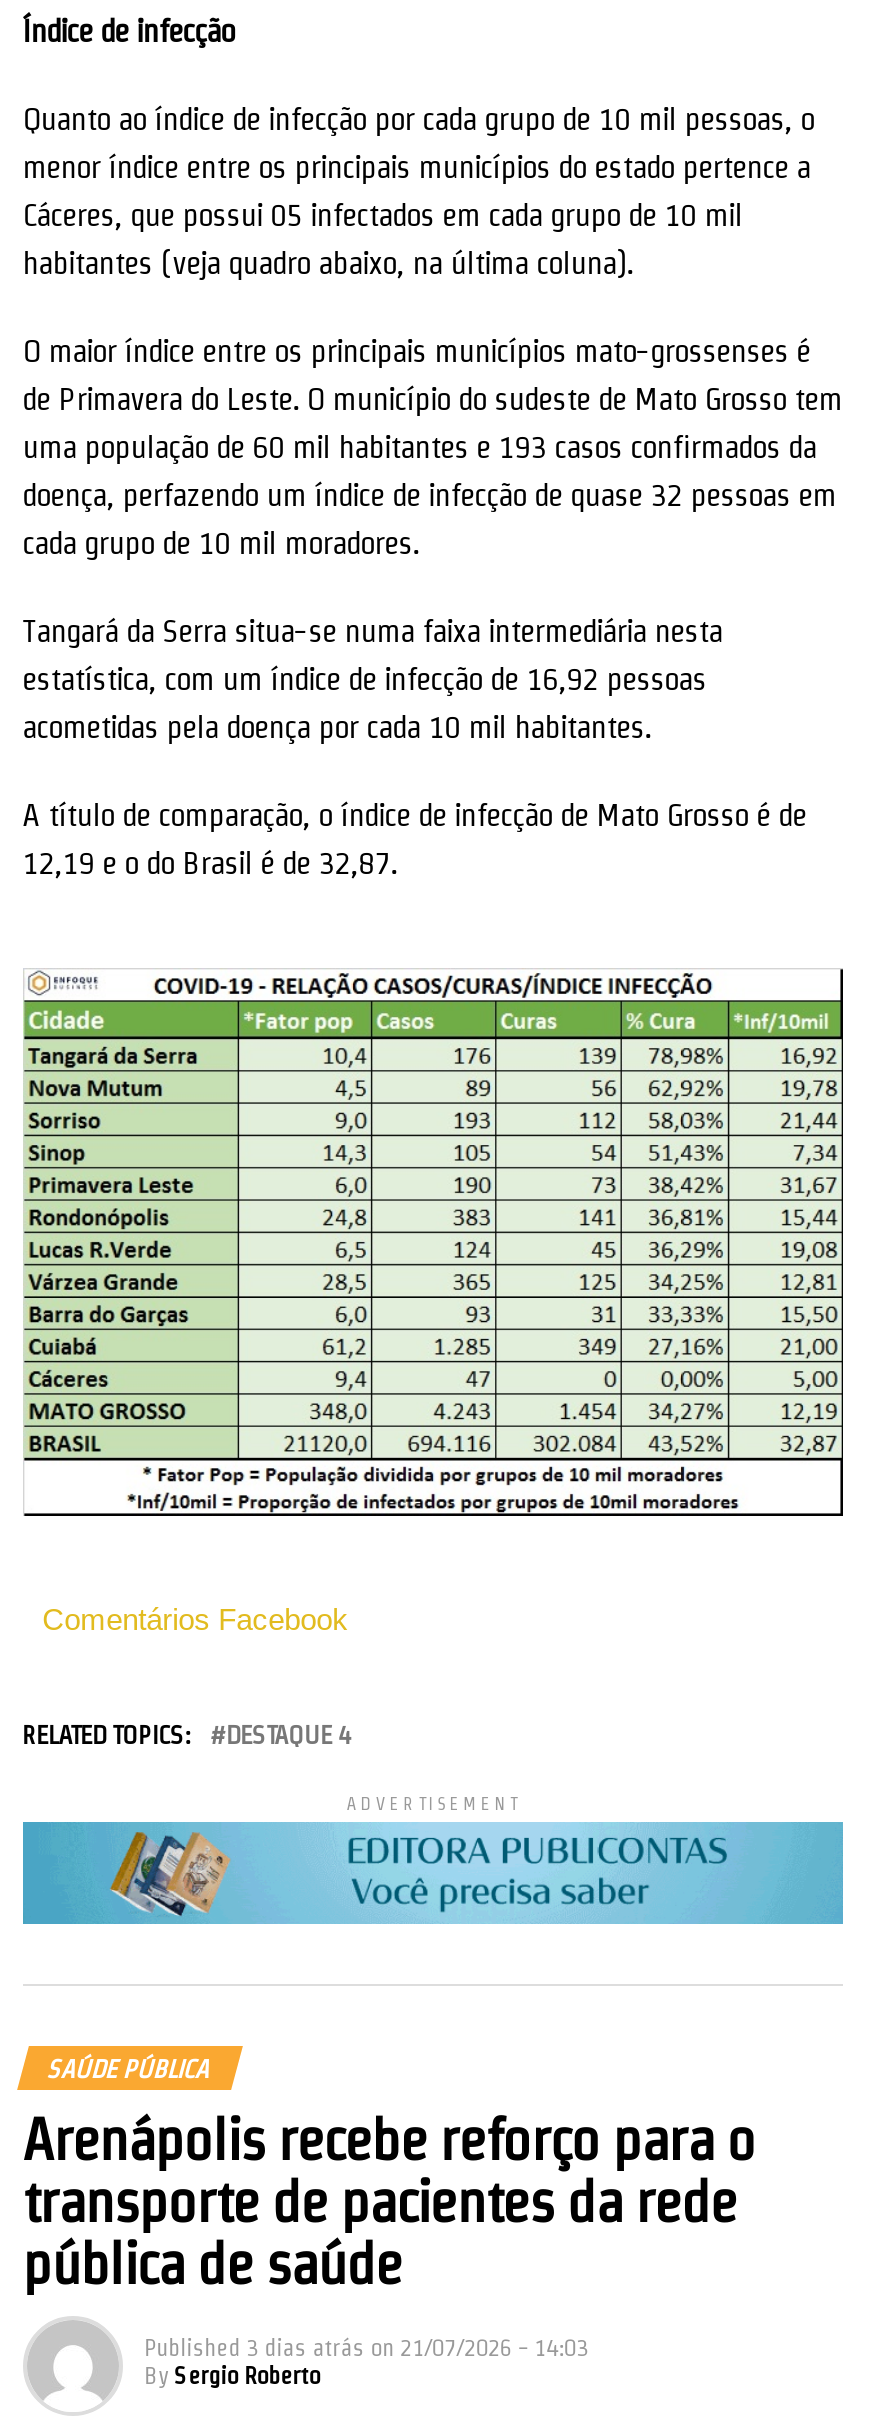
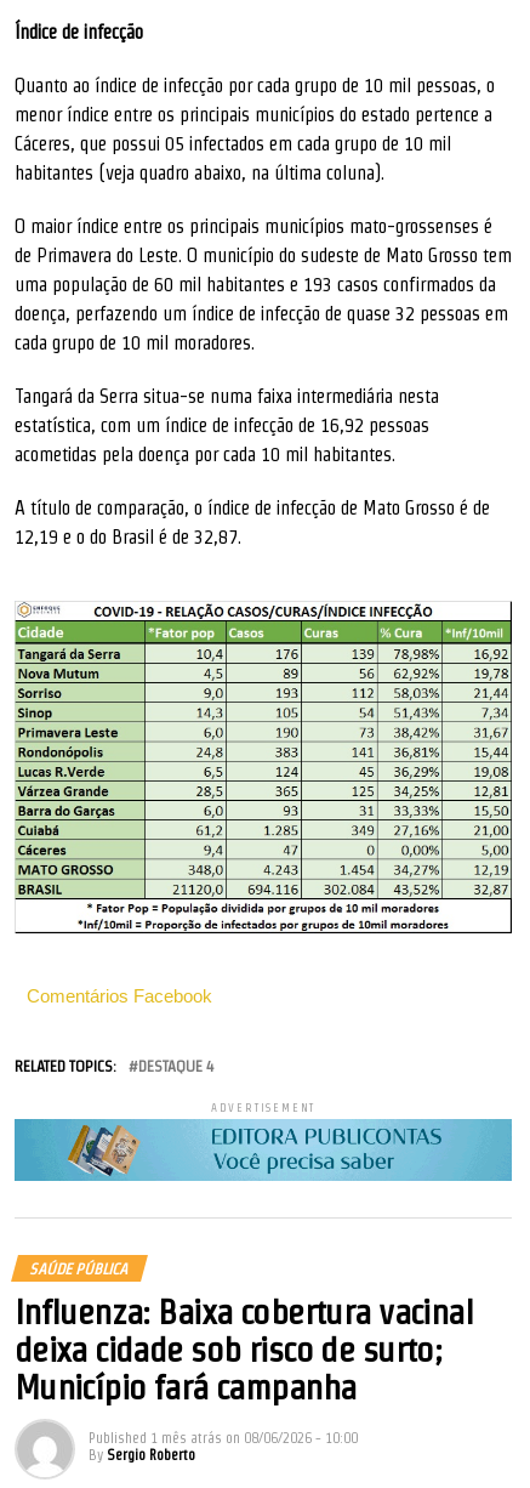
[22,2108,755,2296] Arenápolis recebe reforço para o | transporte de pacientes da rede | pública de saúde -> [14,1293,473,1407] Influenza: Baixa cobertura vacinal | deixa cidade sob risco de surto; | Município fará campanha
[144,2334,588,2360] Published 3 dias atrás on 21/07/2026 - 14:03 -> [88,1430,357,1446] Published 1 mês atrás on 08/06/2026 - 10:00

